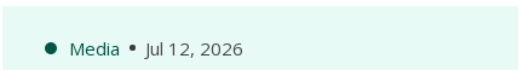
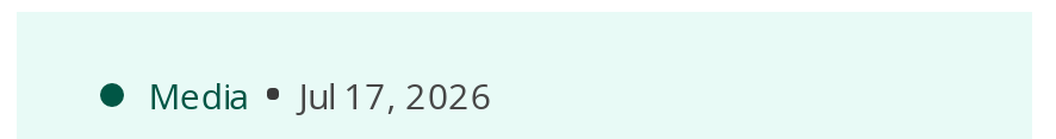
[69,36,244,60] Media Jul 12, 2026 -> [148,70,492,118] Media Jul 17, 2026

